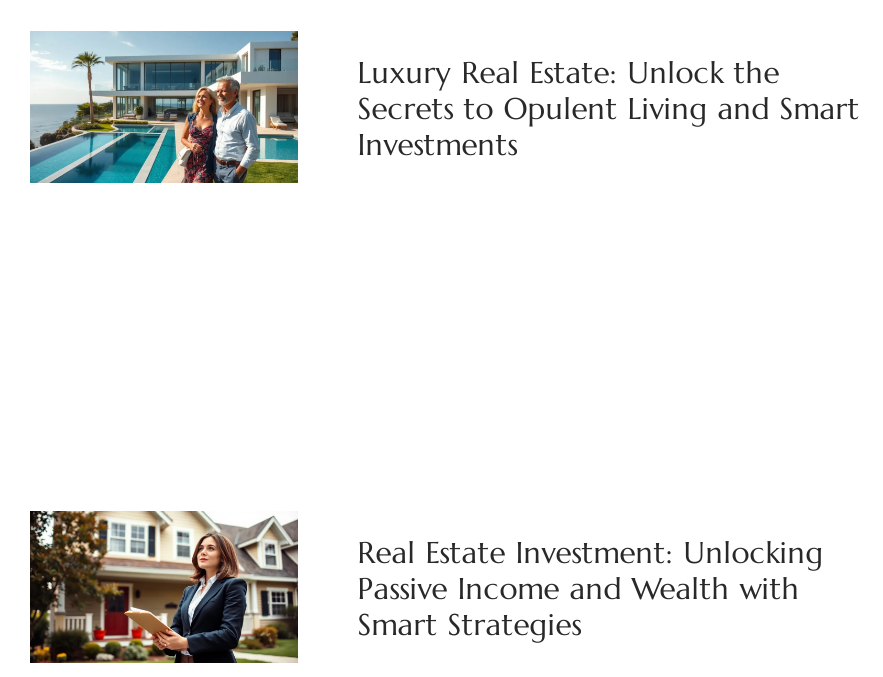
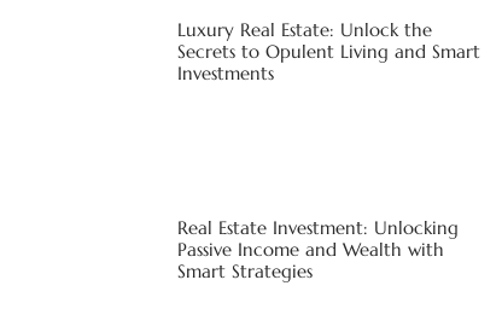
[28,28,300,186] [image] -> none
[28,508,300,664] [image] -> none

